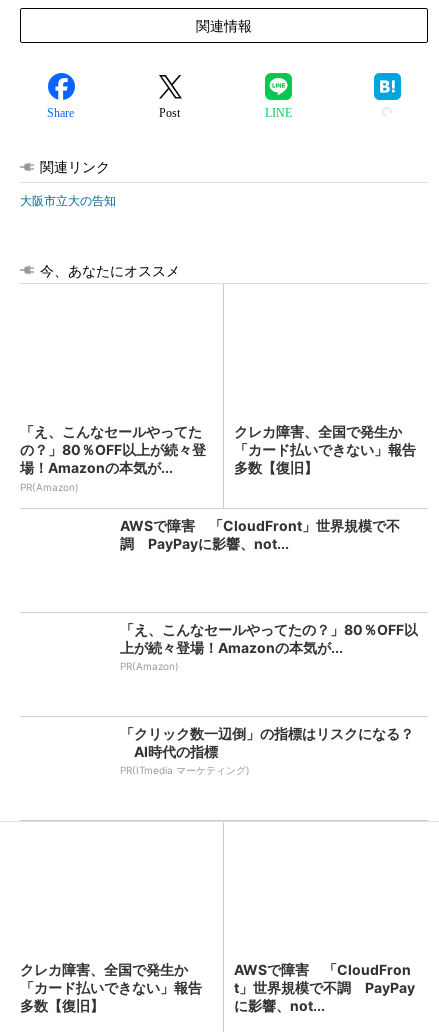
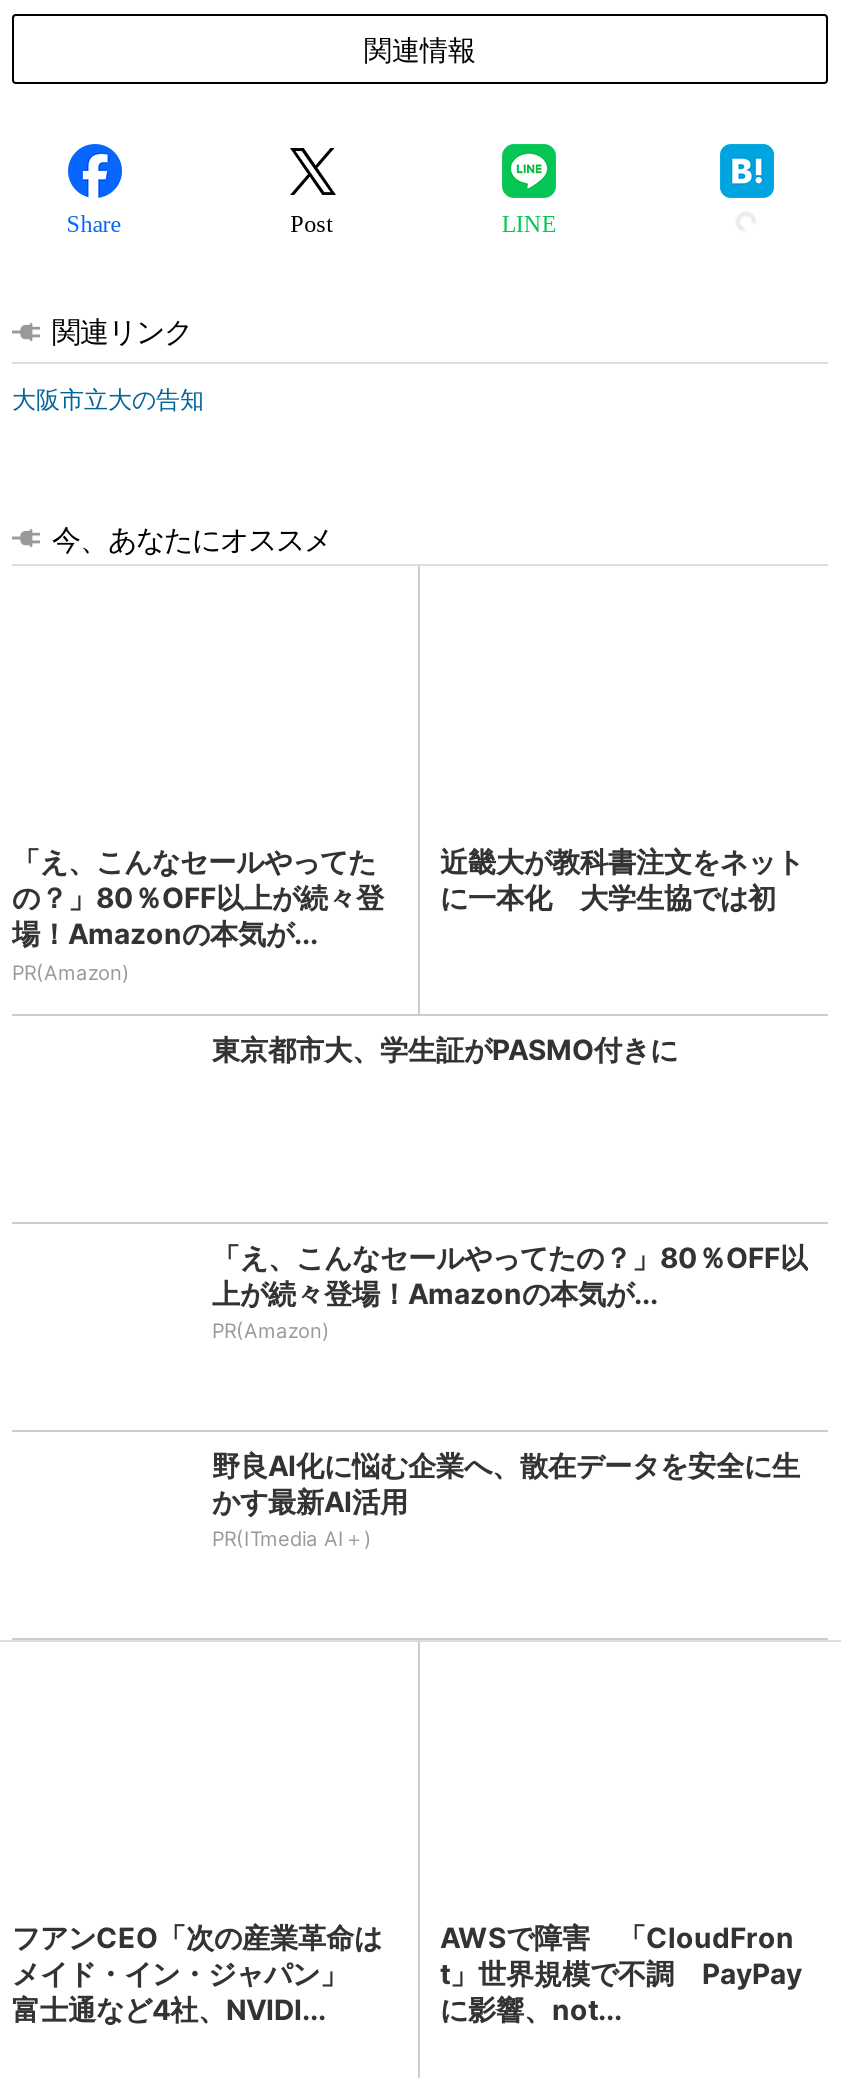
[234,423,416,476] クレカ障害、全国で発生か | 「カード払いできない」報告 | 多数【復旧】 -> [440,844,804,914] 近畿大が教科書注文をネット | に一本化 大学生協では初
[120,517,400,552] AWSで障害 「CloudFront」世界規模で不 | 調 PayPayに影響、not... -> [212,1032,678,1066] 東京都市大、学生証がPASMO付きに
[120,725,414,776] 「クリック数一辺倒」の指標はリスクになる？ | AI時代の指標 | PR(ITmedia マーケティング) -> [212,1448,800,1550] 野良AI化に悩む企業へ、散在データを安全に生 | かす最新AI活用 | PR(ITmedia AI＋)
[20,961,202,1014] クレカ障害、全国で発生か | 「カード払いできない」報告 | 多数【復旧】 -> [12,1920,382,2026] フアンCEO「次の産業革命は | メイド・イン・ジャパン」 | 富士通など4社、NVIDI...

